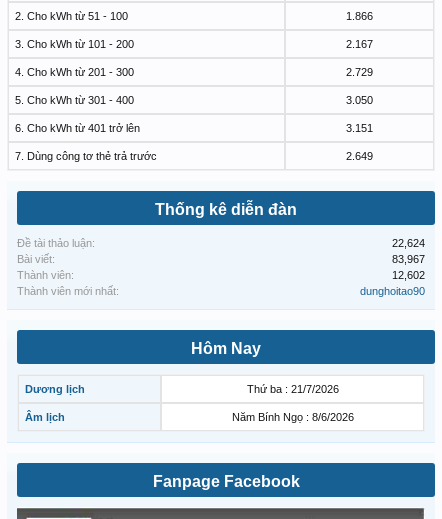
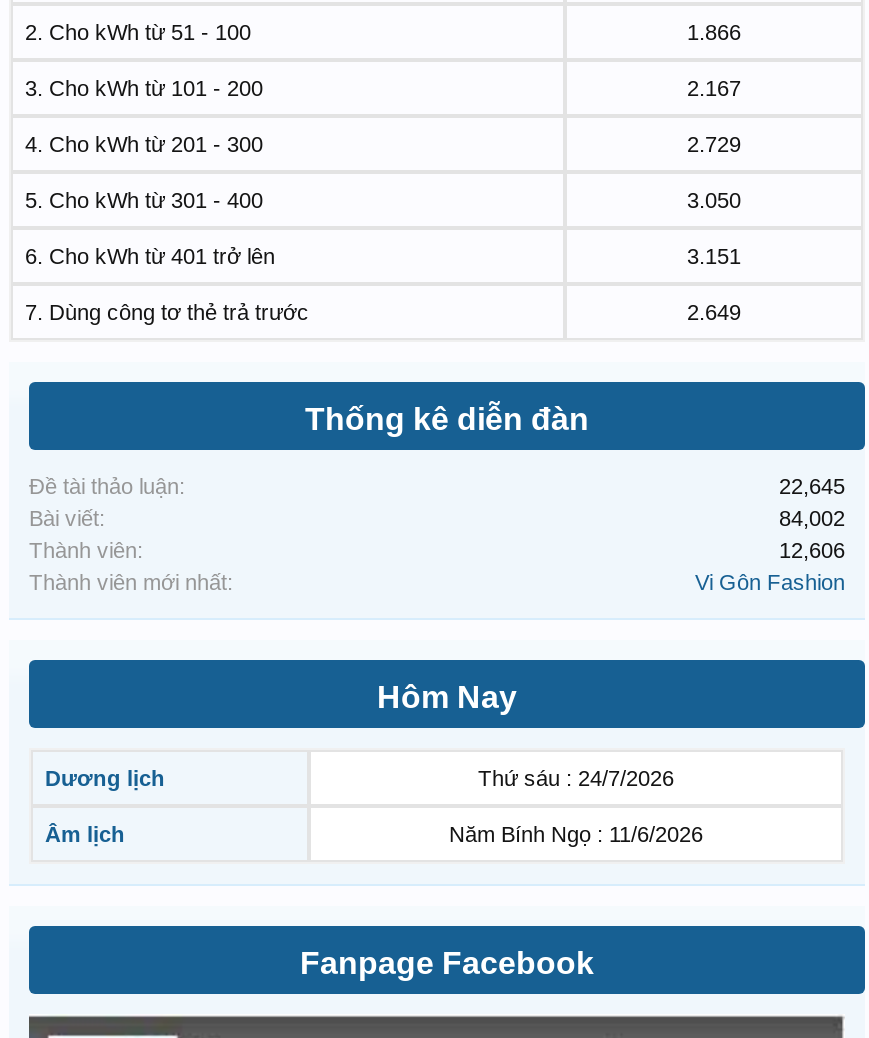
[392,237,425,249] 22,624 -> [779,474,845,498] 22,645
[392,253,425,265] 83,967 -> [779,506,845,530] 84,002
[392,269,425,281] 12,602 -> [779,538,845,562] 12,606
[360,285,425,297] dunghoitao90 -> [695,570,845,594] Vi Gôn Fashion
[246,383,338,395] Thứ ba : 21/7/2026 -> [478,766,674,790] Thứ sáu : 24/7/2026
[231,411,353,423] Năm Bính Ngọ : 8/6/2026 -> [449,822,703,846] Năm Bính Ngọ : 11/6/2026

